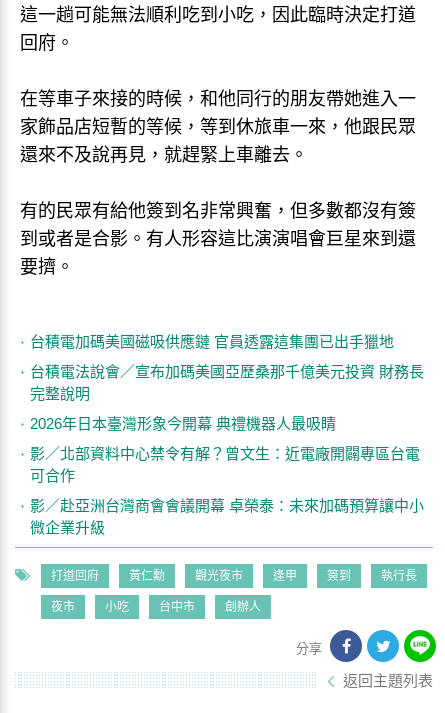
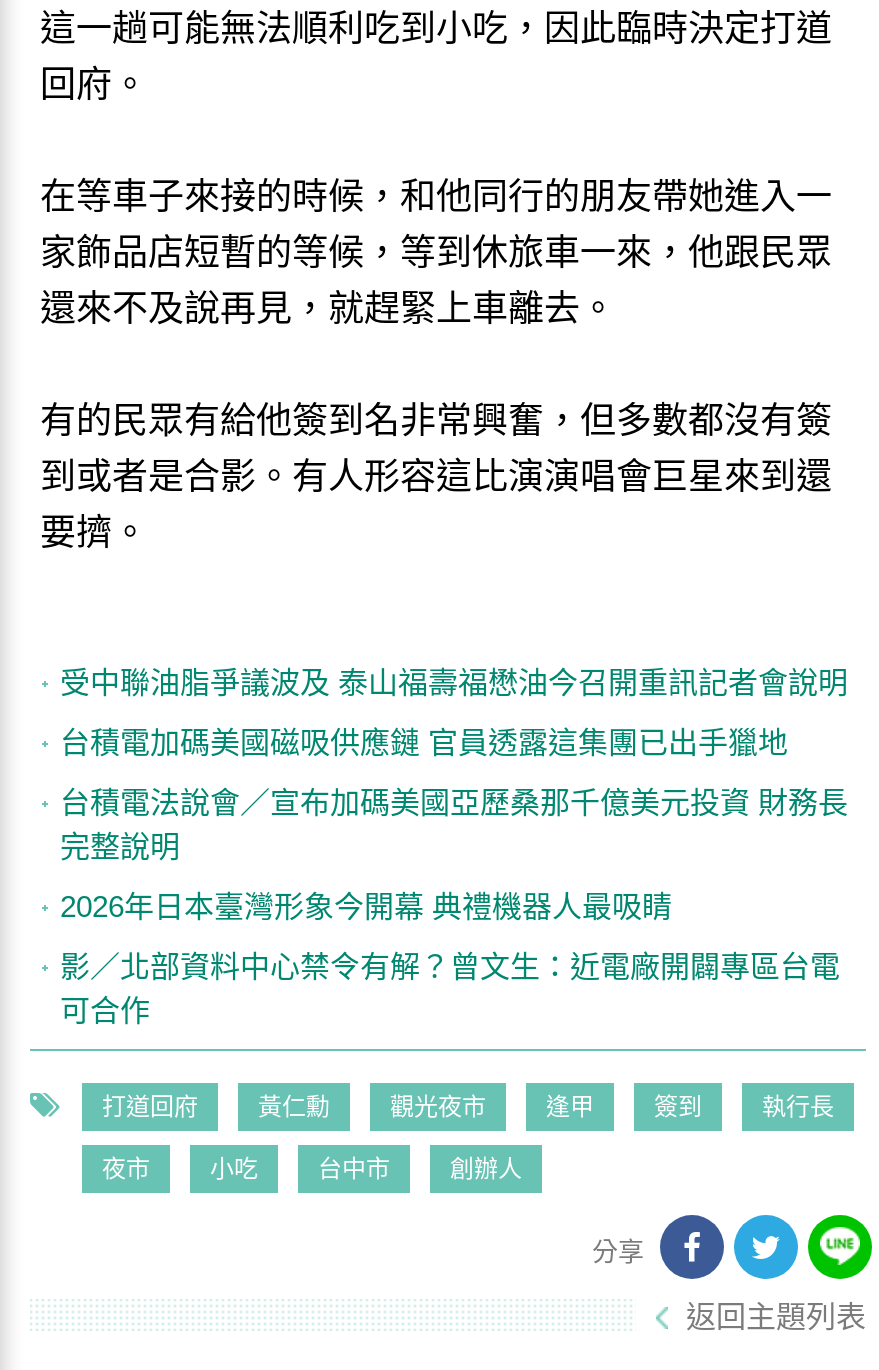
none -> [60,665,848,699] 受中聯油脂爭議波及 泰山福壽福懋油今召開重訊記者會說明
moved [30,333,424,484] -> [60,725,848,1027]: 台積電加碼美國磁吸供應鏈 官員透露這集團已出手獵地 | 台積電法說會／宣布加碼美國亞歷桑那千億美元投資 財務長 | 完整說明 | 2026年日本臺灣形象今開幕 典禮機器人最吸睛 | 影／北部資料中心禁令有解？曾文生：近電廠開闢專區台電 | 可合作
[30,497,424,536] 影／赴亞洲台灣商會會議開幕 卓榮泰：未來加碼預算讓中小 | 微企業升級 -> none

